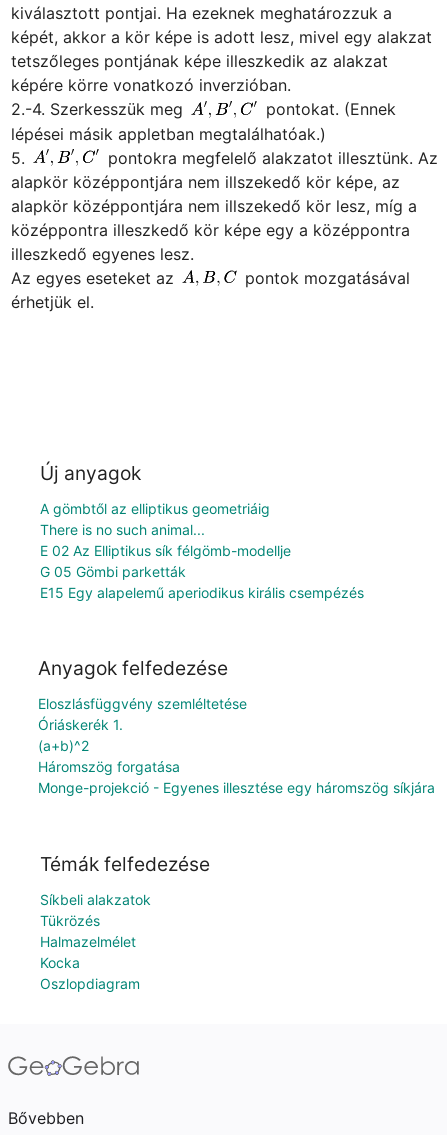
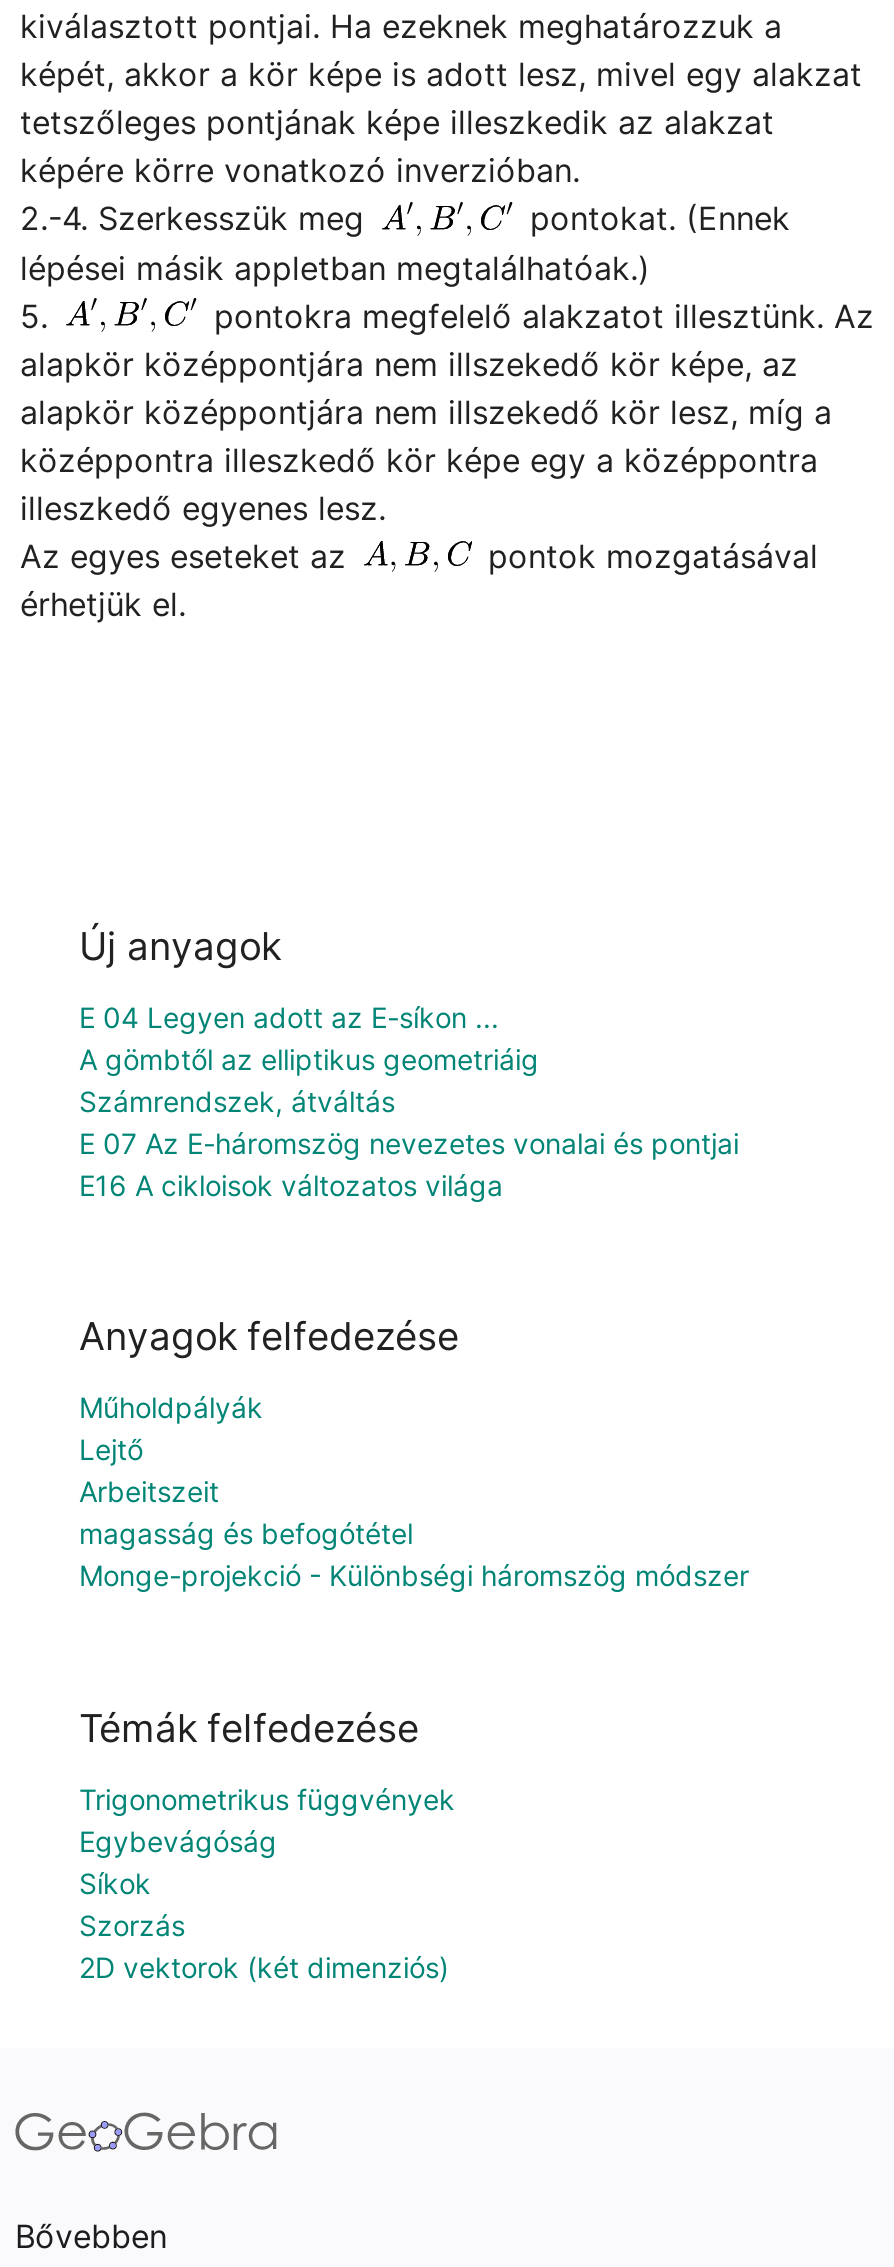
none -> [79,1000,499,1034] E 04 Legyen adott az E-síkon ...
moved [40,500,270,517] -> [79,1042,539,1076]: A gömbtől az elliptikus geometriáig
[40,521,364,601] There is no such animal... | E 02 Az Elliptikus sík félgömb-modellje | G 05 Gömbi parketták | E15 Egy alapelemű aperiodikus királis csempézés -> [79,1084,739,1202] Számrendszek, átváltás | E 07 Az E-háromszög nevezetes vonalai és pontjai | E16 A cikloisok változatos világa
[37,695,434,796] Eloszlásfüggvény szemléltetése | Óriáskerék 1. | (a+b)^2 | Háromszög forgatása | Monge-projekció - Egyenes illesztése egy háromszög síkjára -> [79,1391,749,1593] Műholdpályák | Lejtő | Arbeitszeit | magasság és befogótétel | Monge-projekció - Különbségi háromszög módszer
[40,891,151,992] Síkbeli alakzatok | Tükrözés | Halmazelmélet | Kocka | Oszlopdiagram -> [79,1782,455,1984] Trigonometrikus függvények | Egybevágóság | Síkok | Szorzás | 2D vektorok (két dimenziós)

